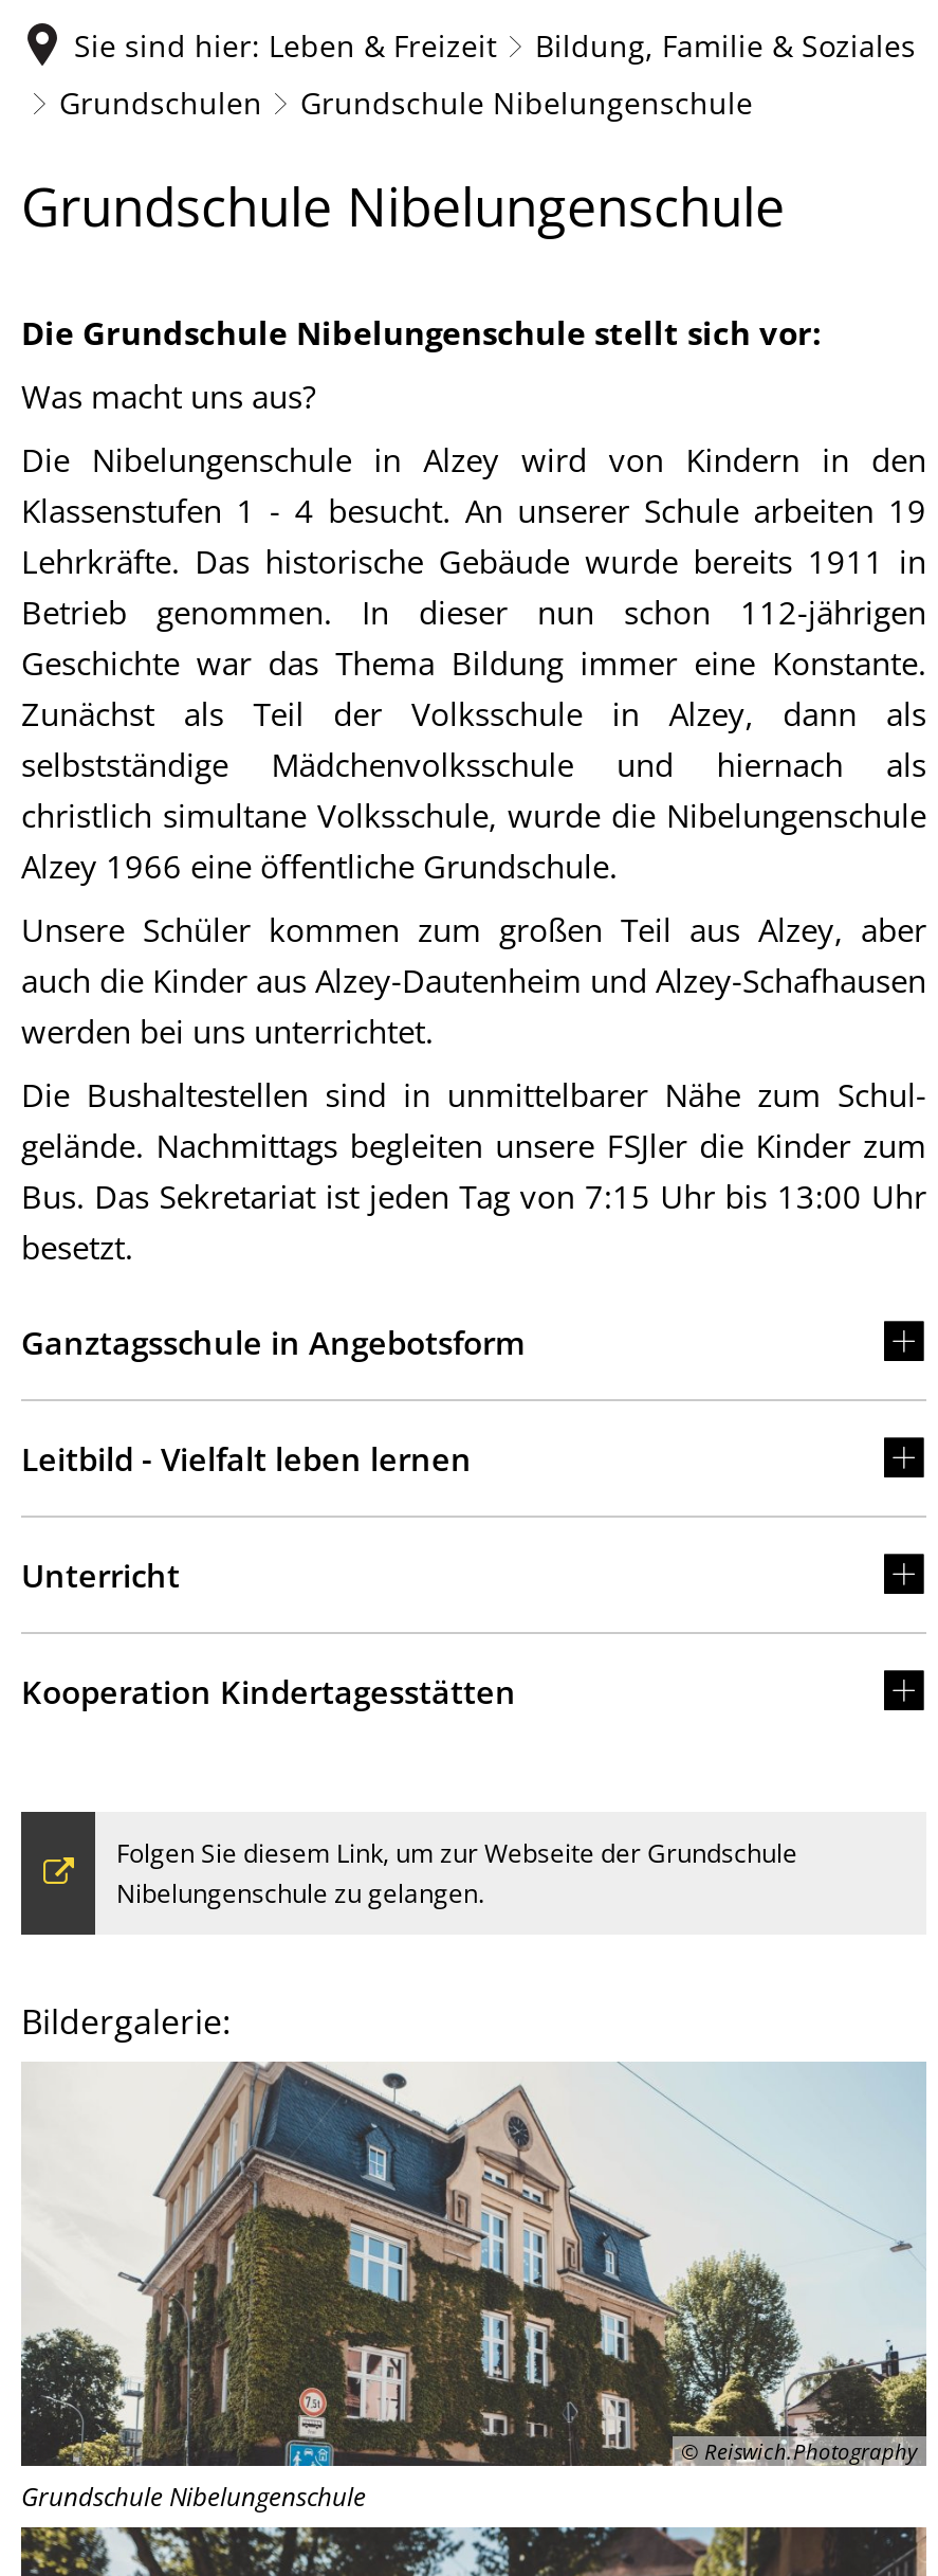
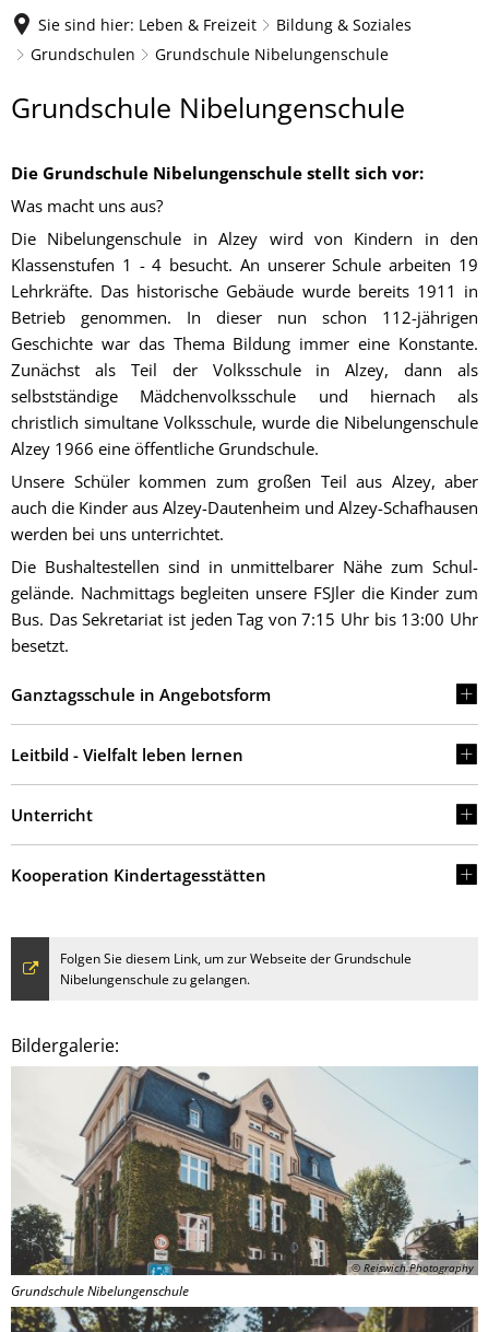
[535,25,916,66] Bildung, Familie & Soziales -> [276,14,412,35] Bildung & Soziales

